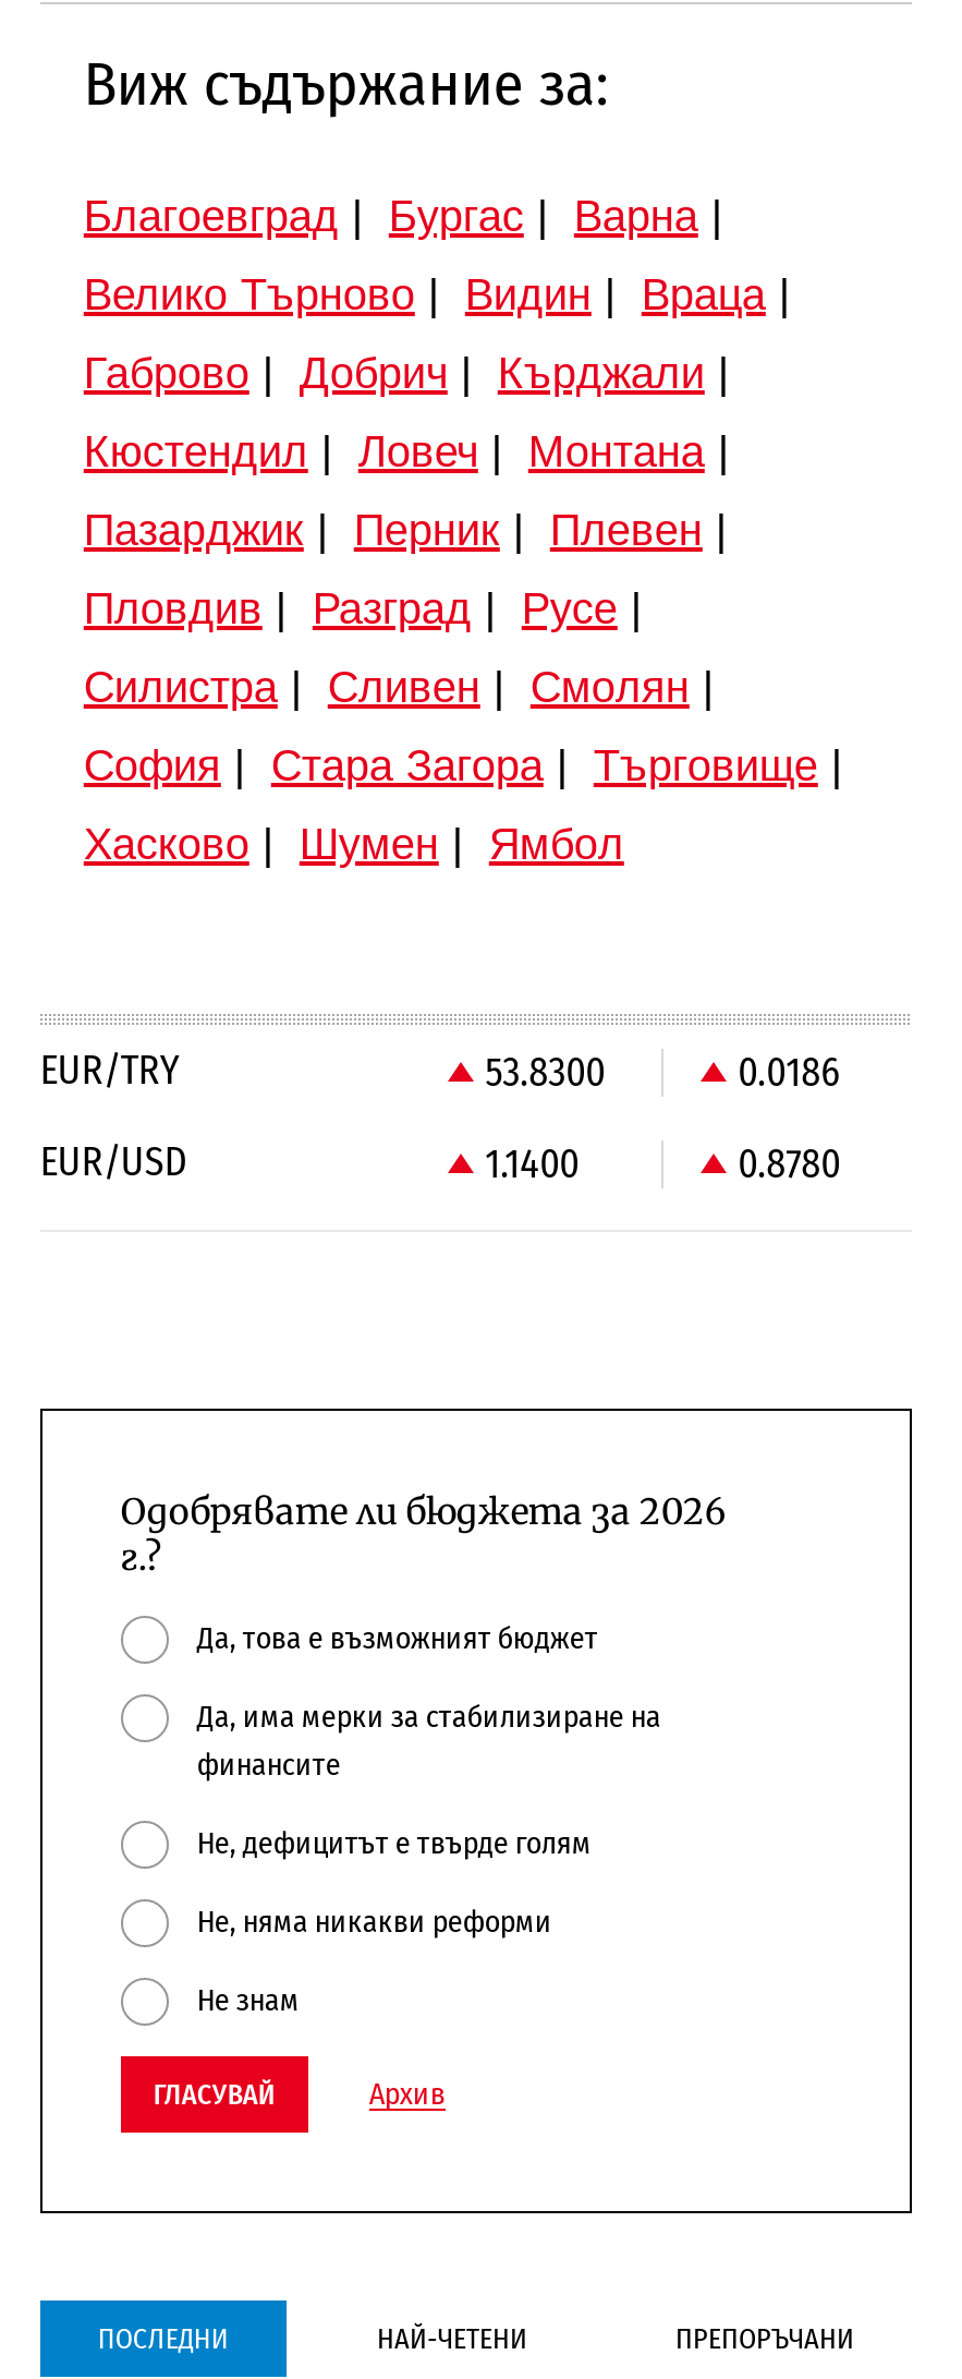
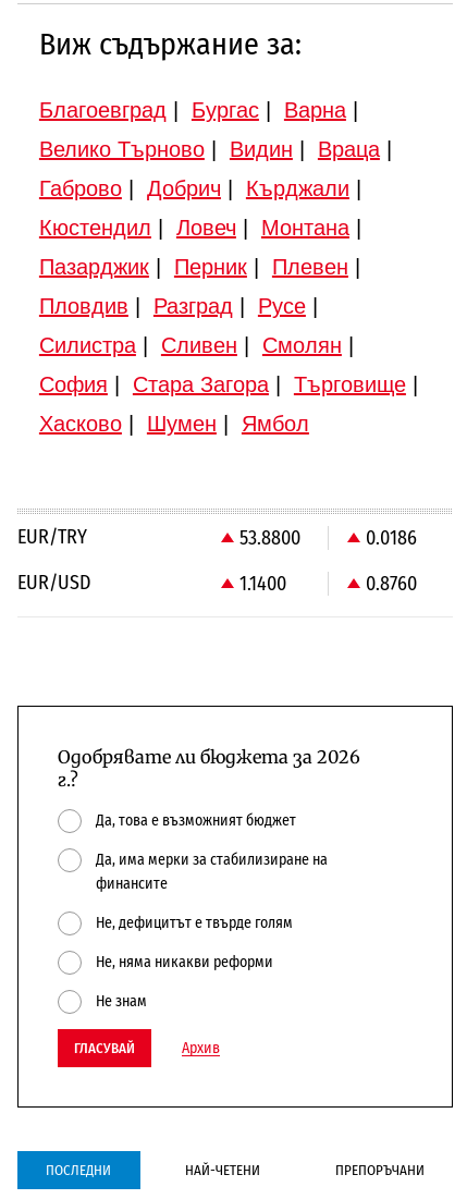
[485,1049,605,1097] 53.8300 -> [240,526,301,550] 53.8800
[738,1140,840,1188] 0.8780 -> [366,572,417,596] 0.8760

